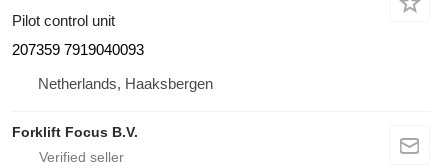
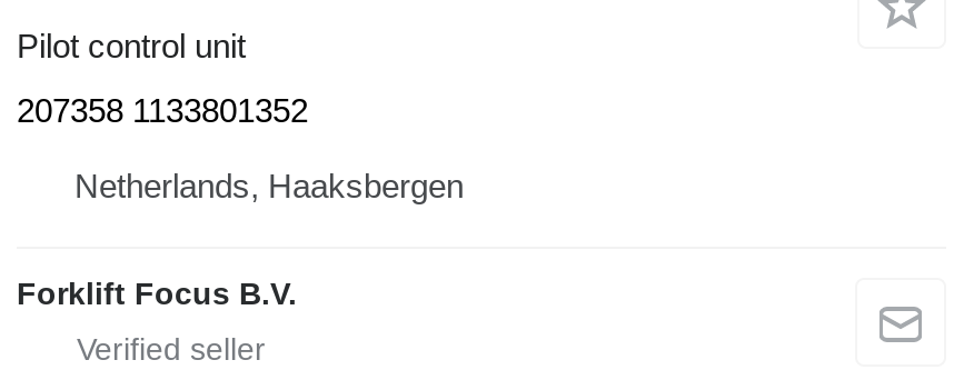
[12,41,144,58] 207359 7919040093 -> [17,91,308,129] 207358 1133801352

